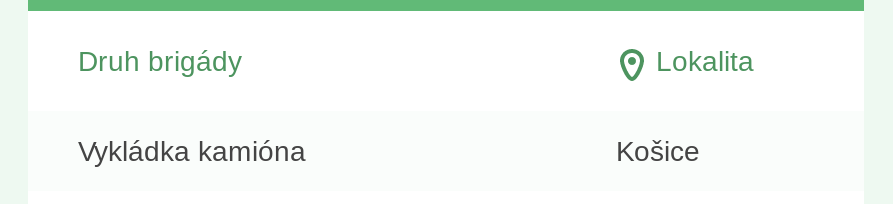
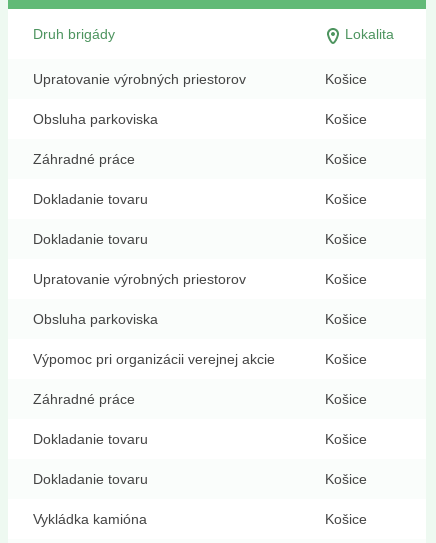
none -> [33,71,367,487] Upratovanie výrobných priestorov | Košice | Obsluha parkoviska | Košice | Záhradné práce | Košice | Dokladanie tovaru | Košice | Dokladanie tovaru | Košice | Upratovanie výrobných priestorov | Košice | Obsluha parkoviska | Košice | Výpomoc pri organizácii verejnej akcie | Košice | Záhradné práce | Košice | Dokladanie tovaru | Košice | Dokladanie tovaru | Košice

